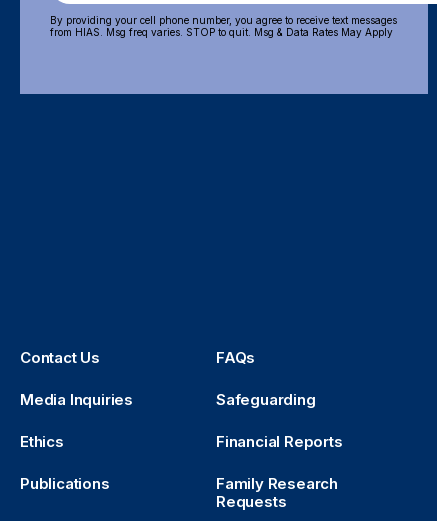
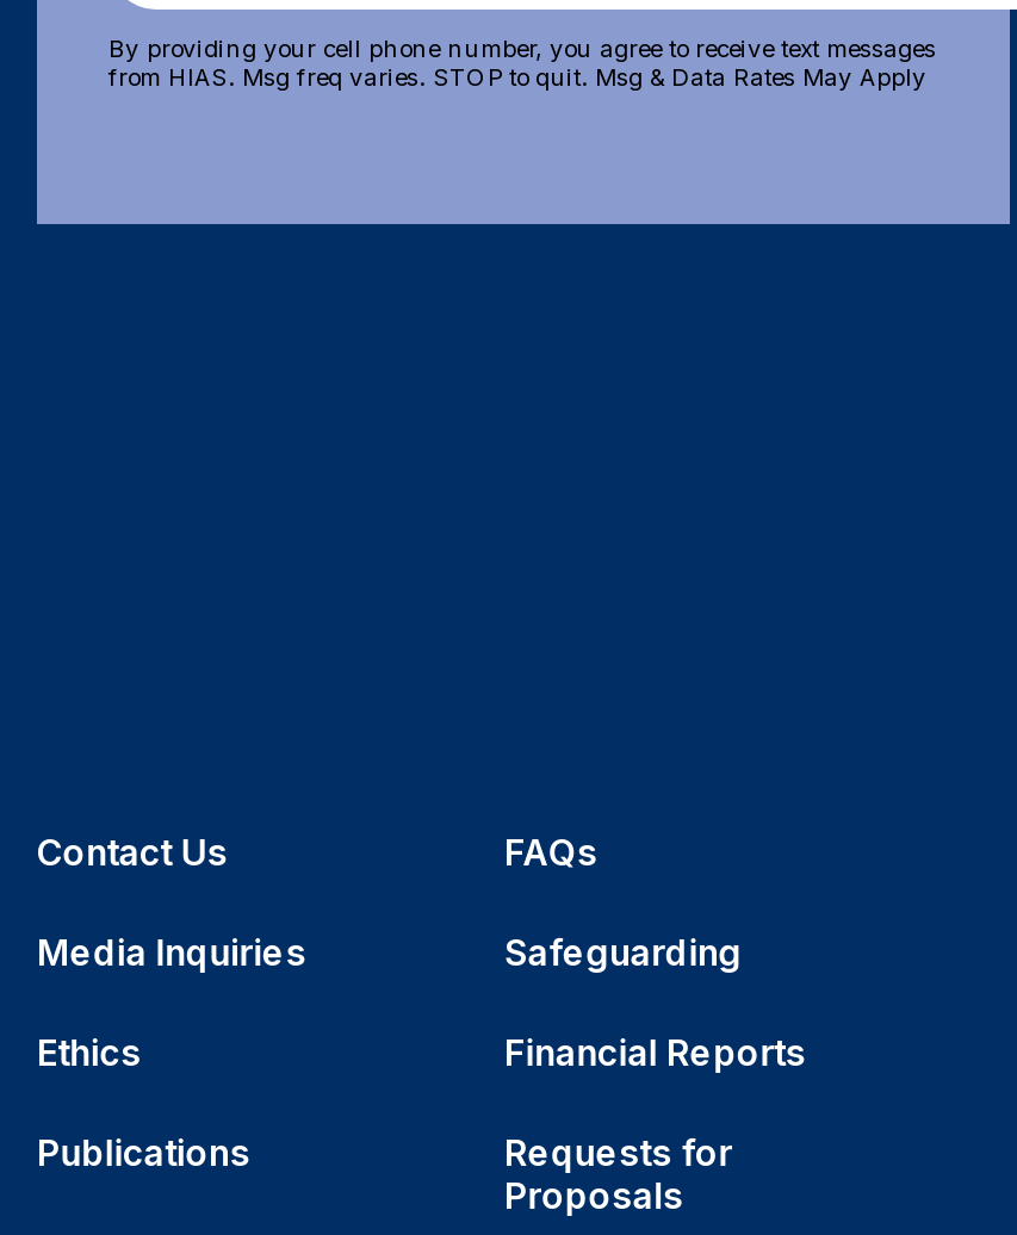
[216,474,338,511] Family Research | Requests -> [504,1130,732,1218] Requests for | Proposals

